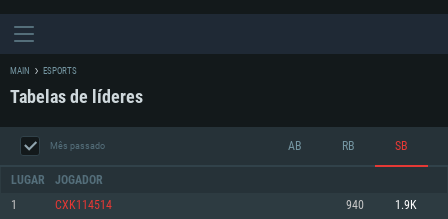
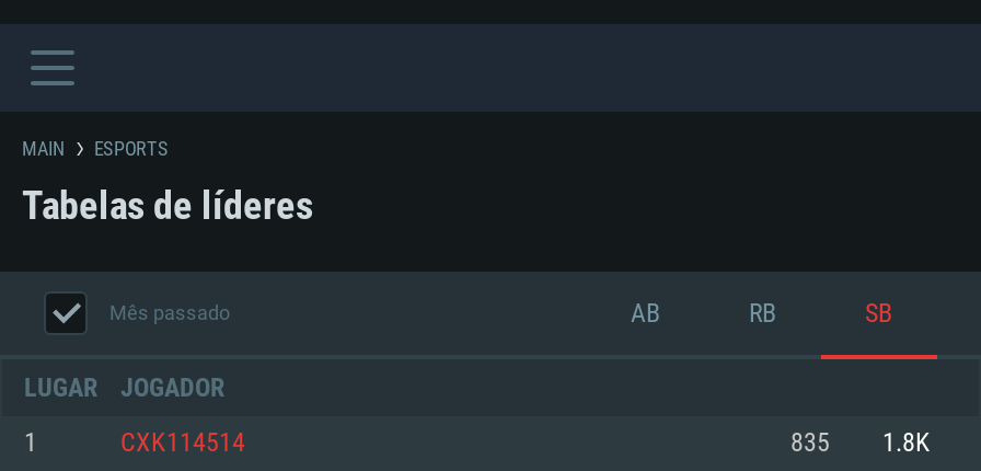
[346,200,417,211] 940 | 1.9K -> [790,432,931,456] 835 | 1.8K

